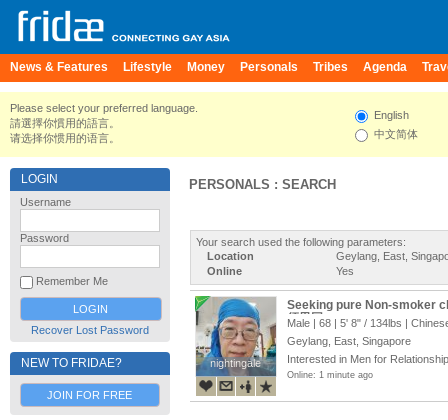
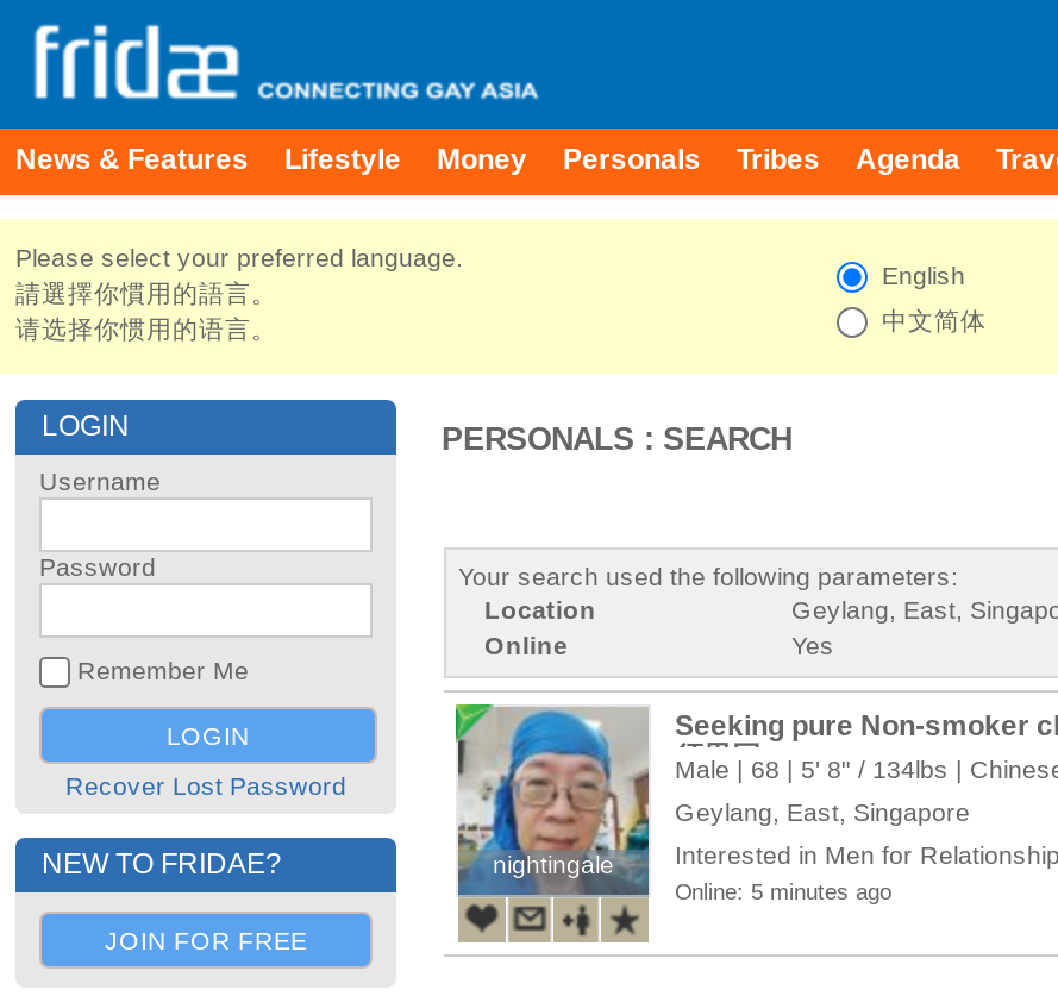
[287,370,373,380] Online: 1 minute ago -> [675,881,891,904] Online: 5 minutes ago

